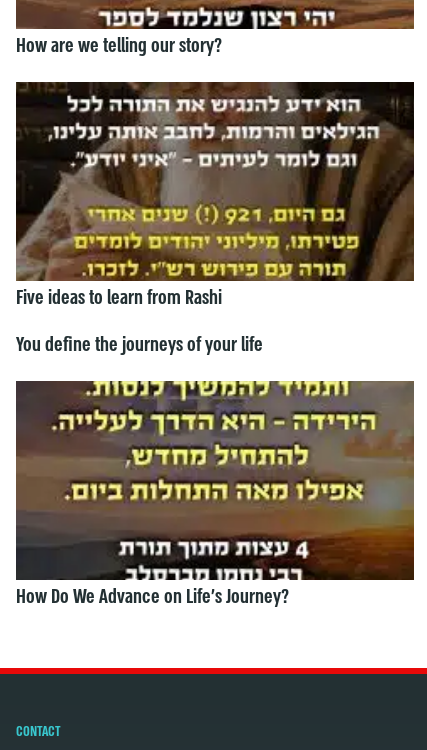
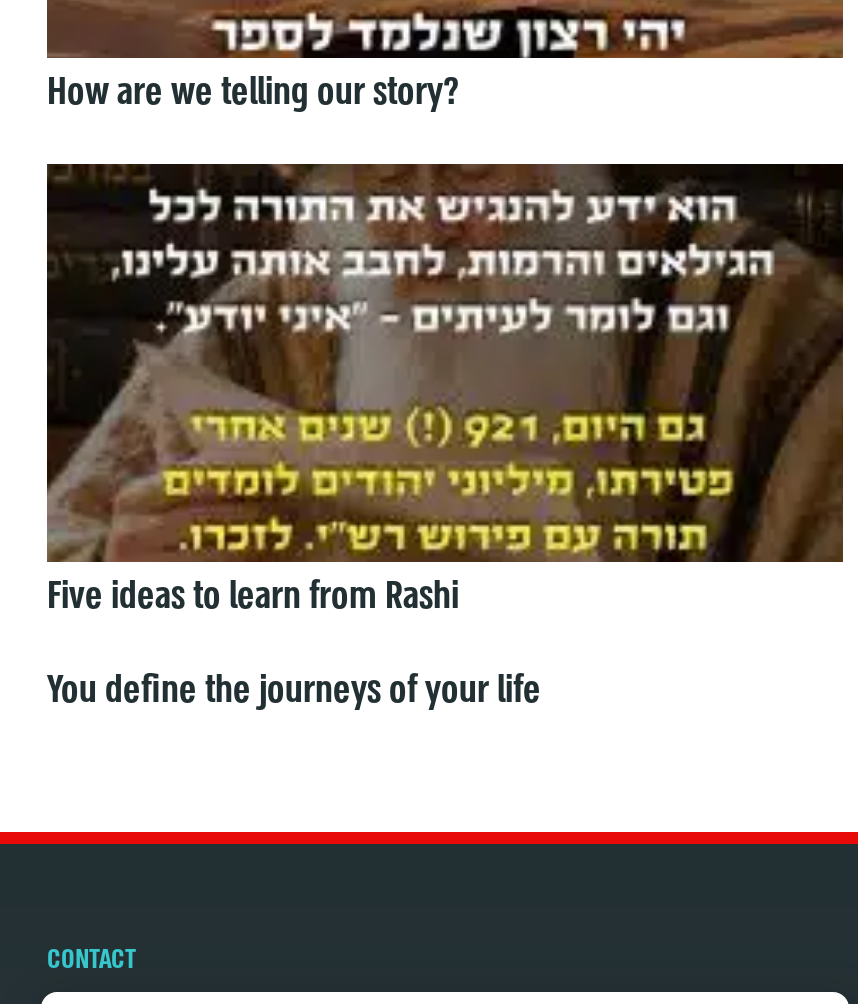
[15,380,414,610] [image] | How Do We Advance on Life's Journey? -> none

